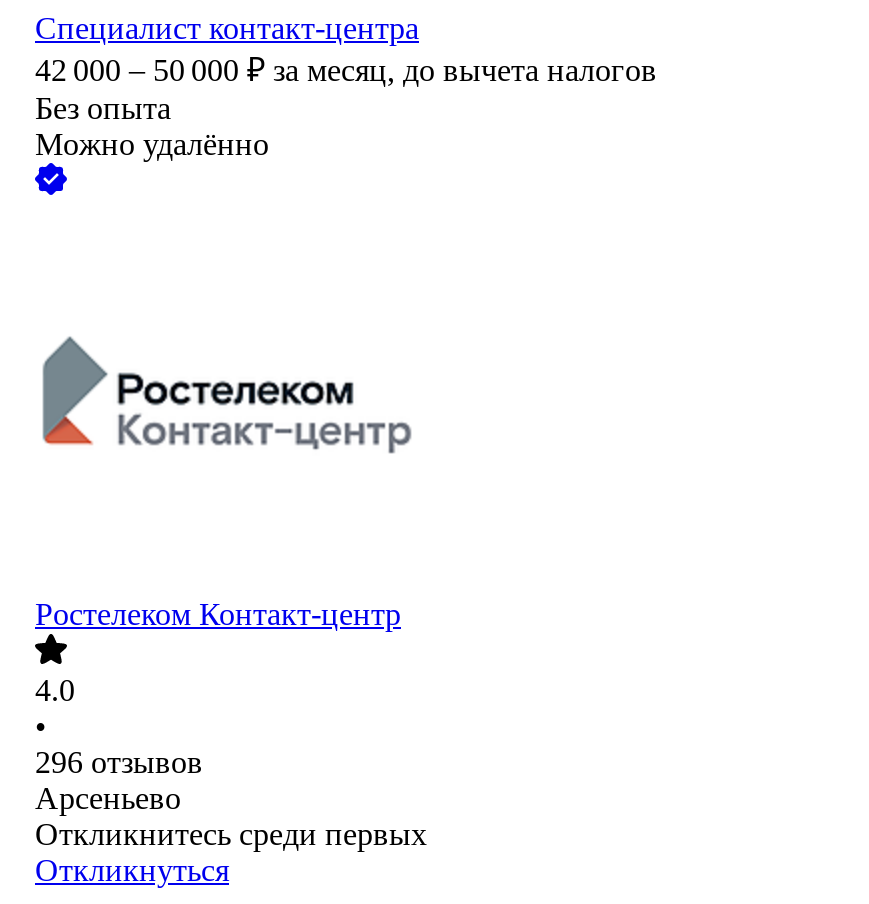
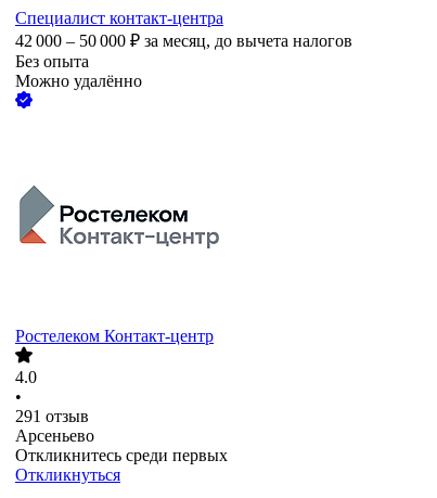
[35,746,203,780] 296 отзывов -> [15,407,89,426] 291 отзыв

